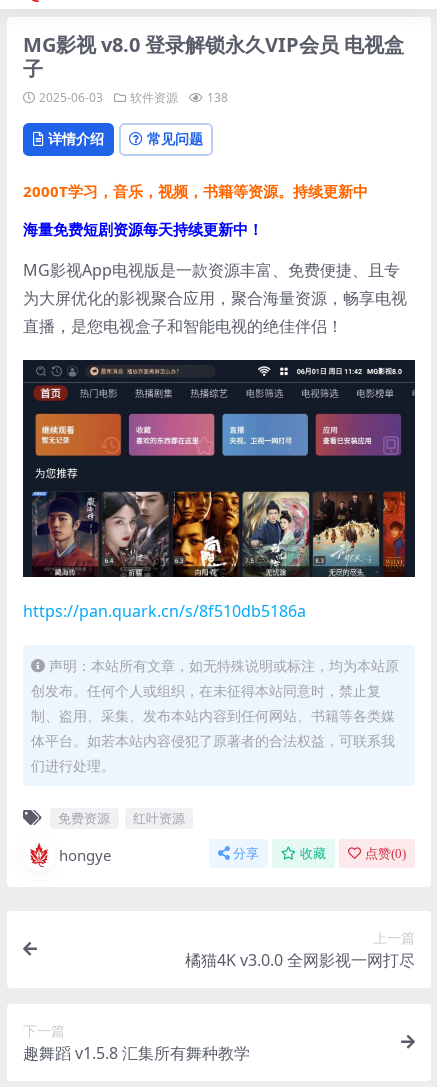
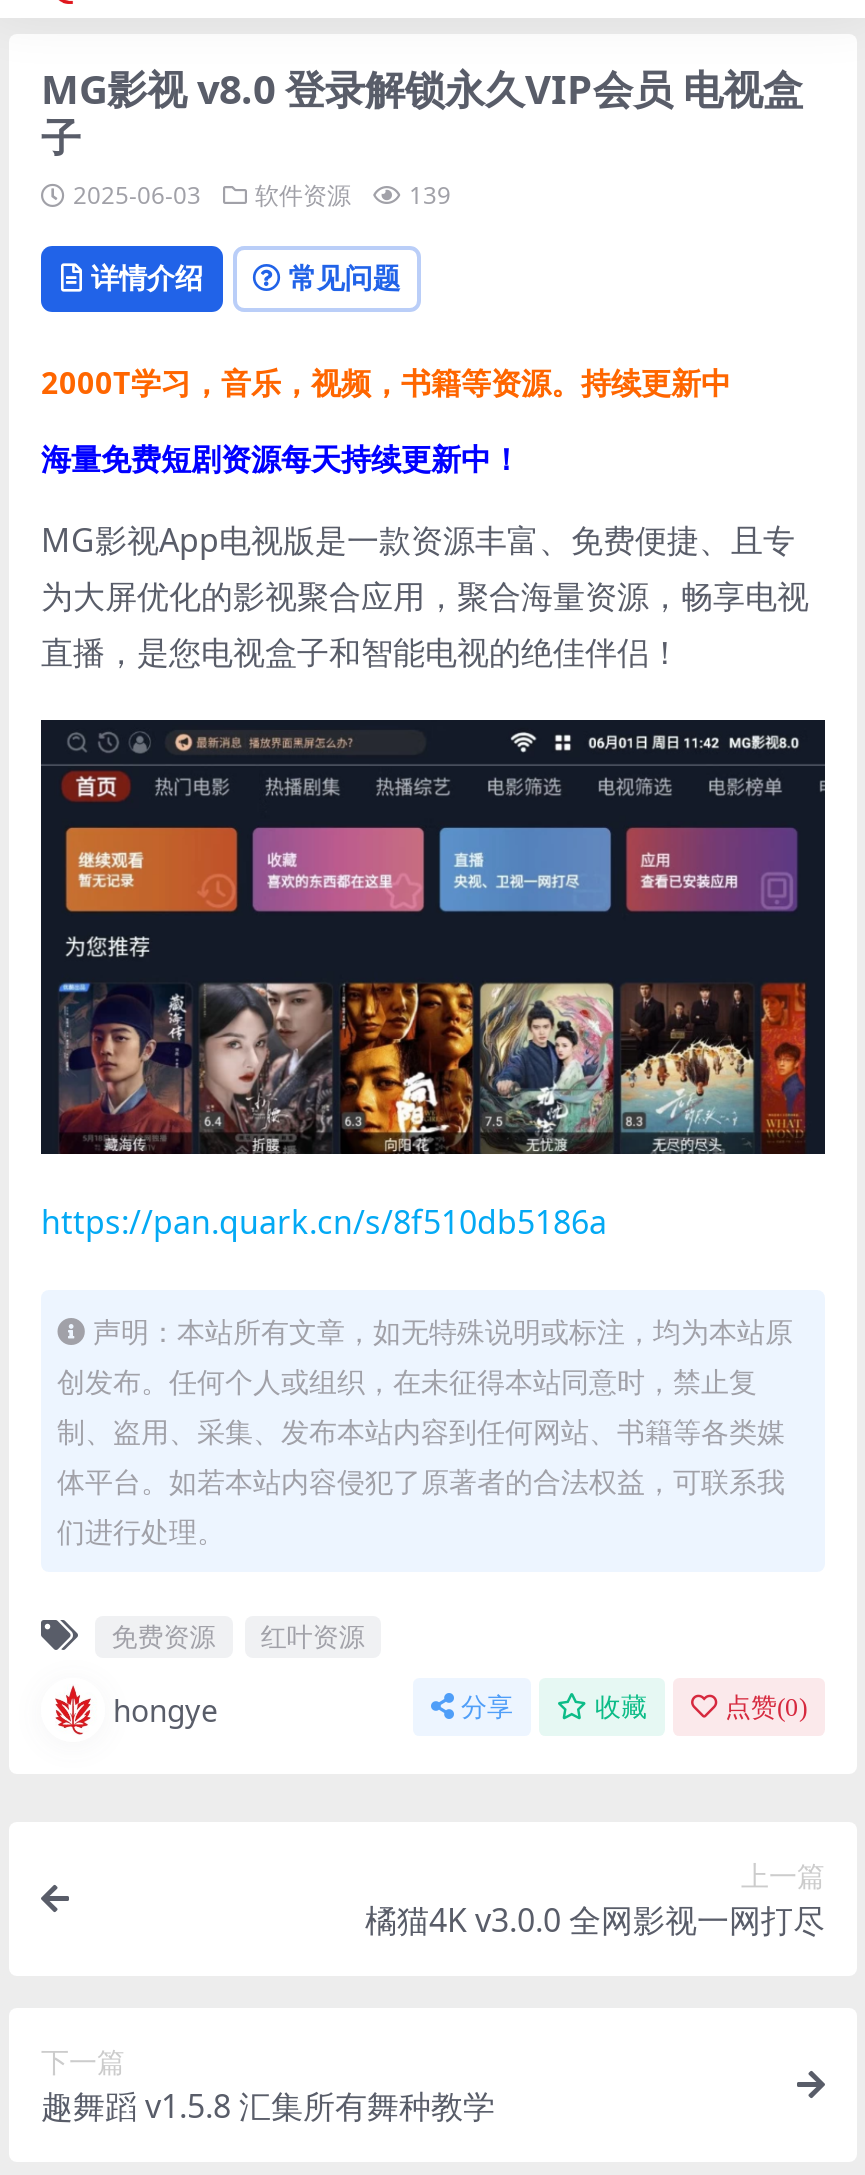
[39,89,228,106] 2025-06-03 软件资源 138 -> [73,178,451,212] 2025-06-03 软件资源 139

